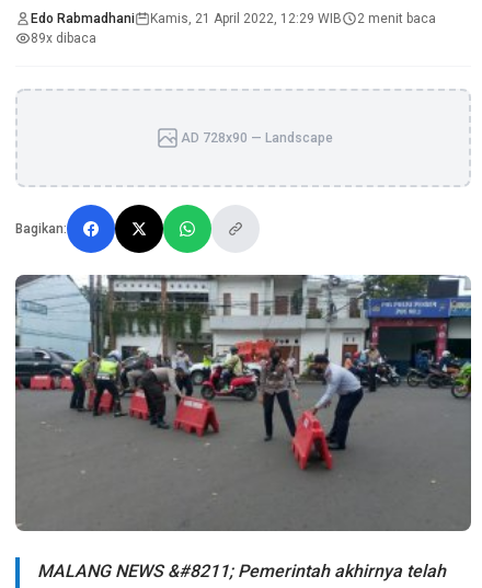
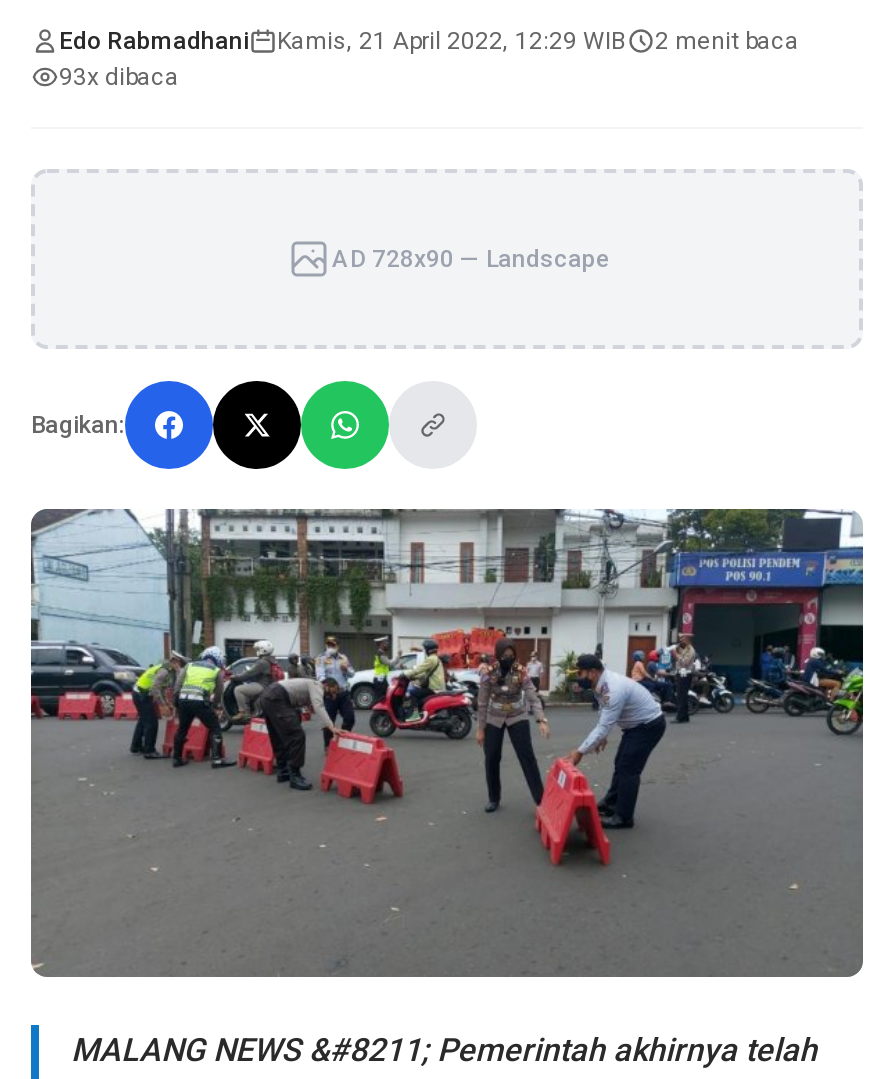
[31,31,96,46] 89x dibaca -> [59,63,179,91] 93x dibaca

